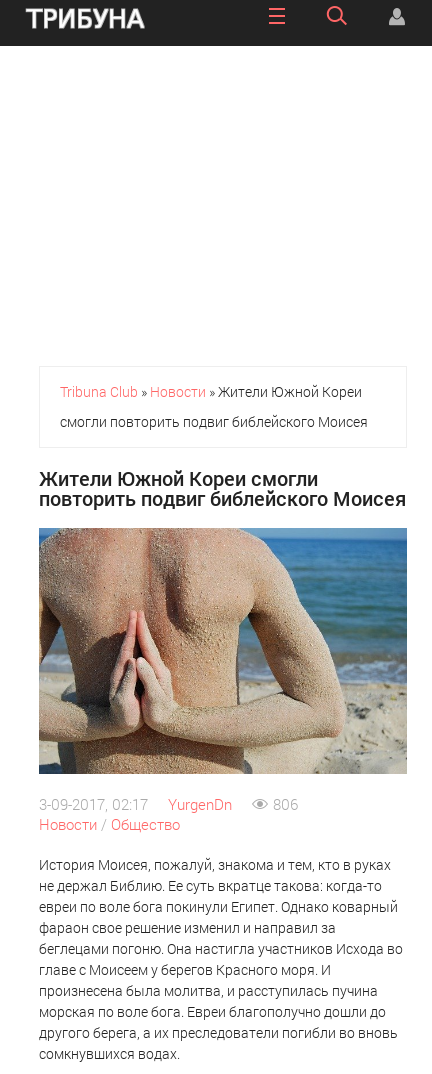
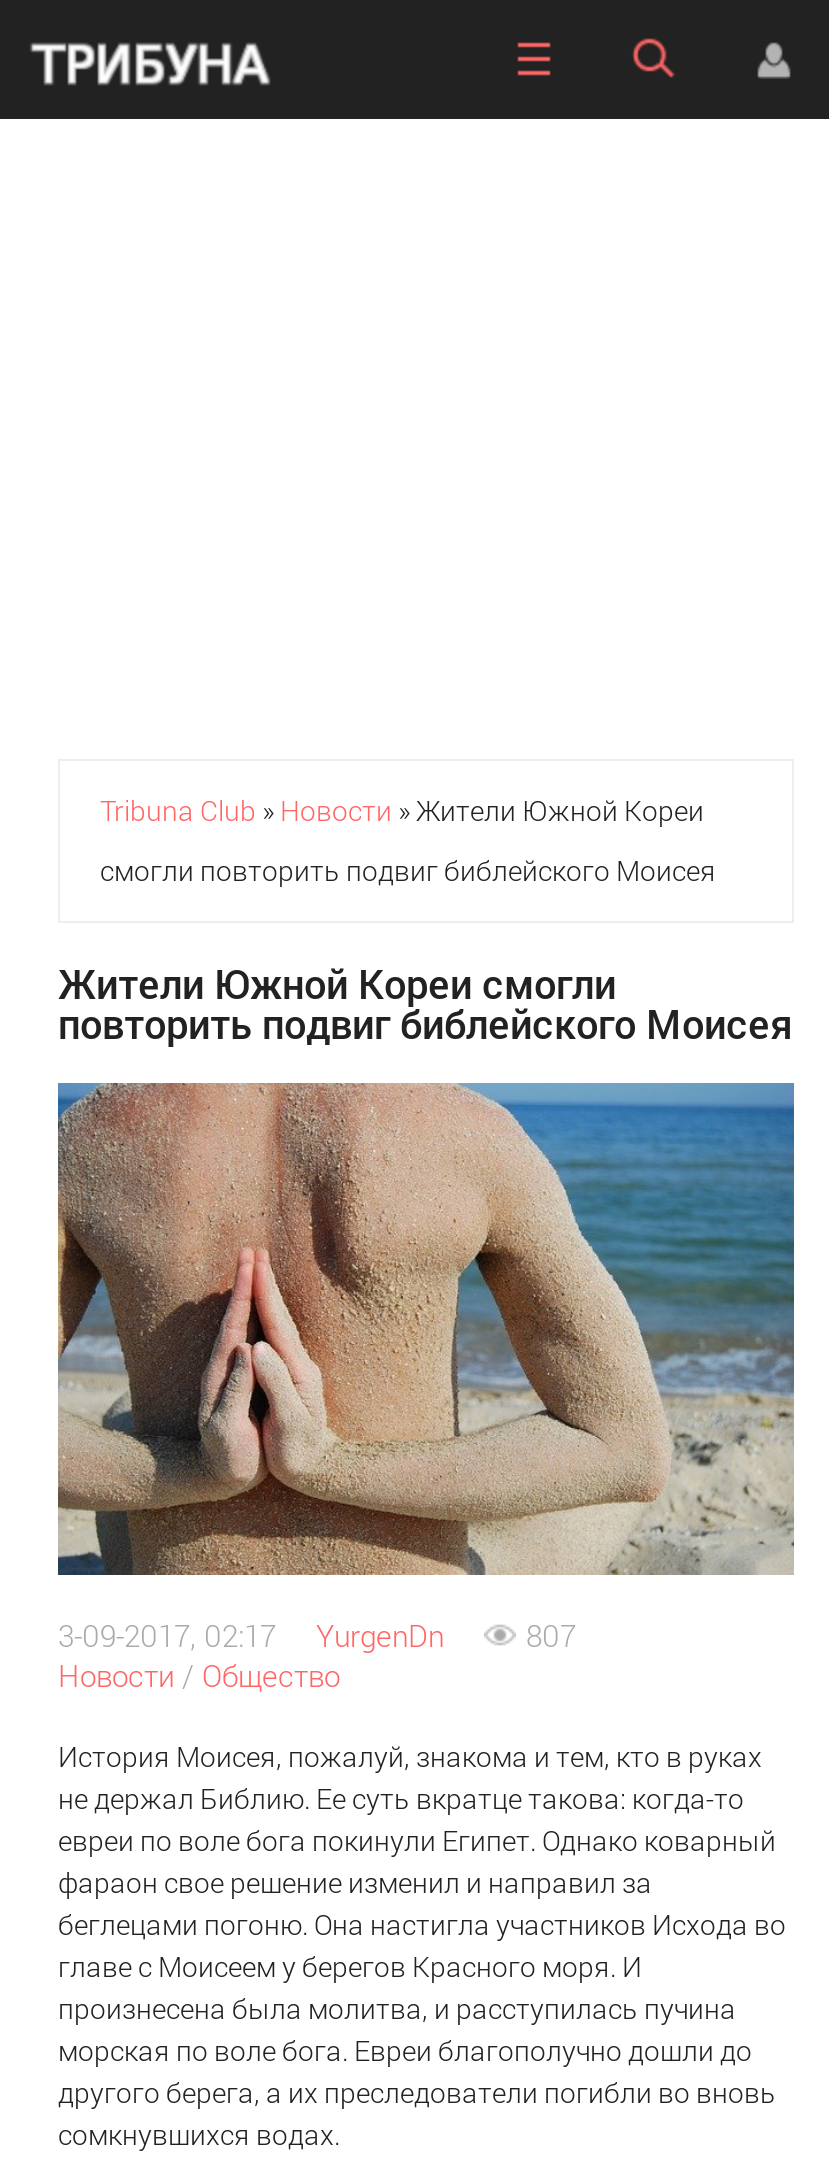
[273,794,298,814] 806 -> [526,1615,576,1655] 807

